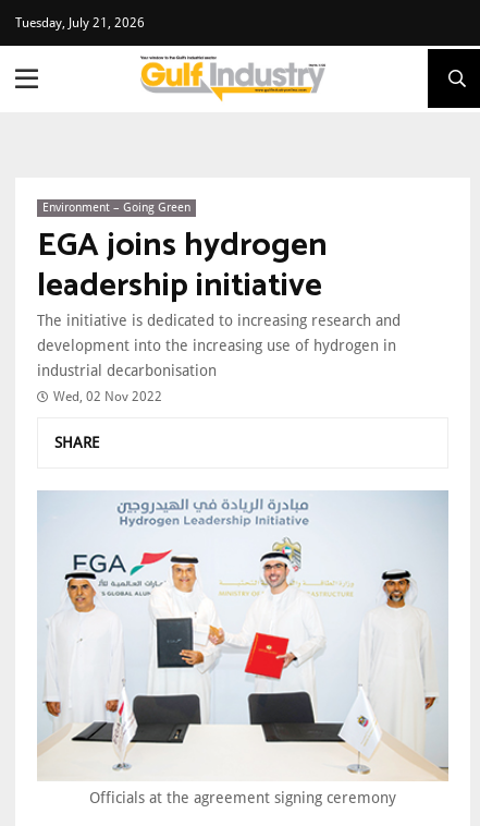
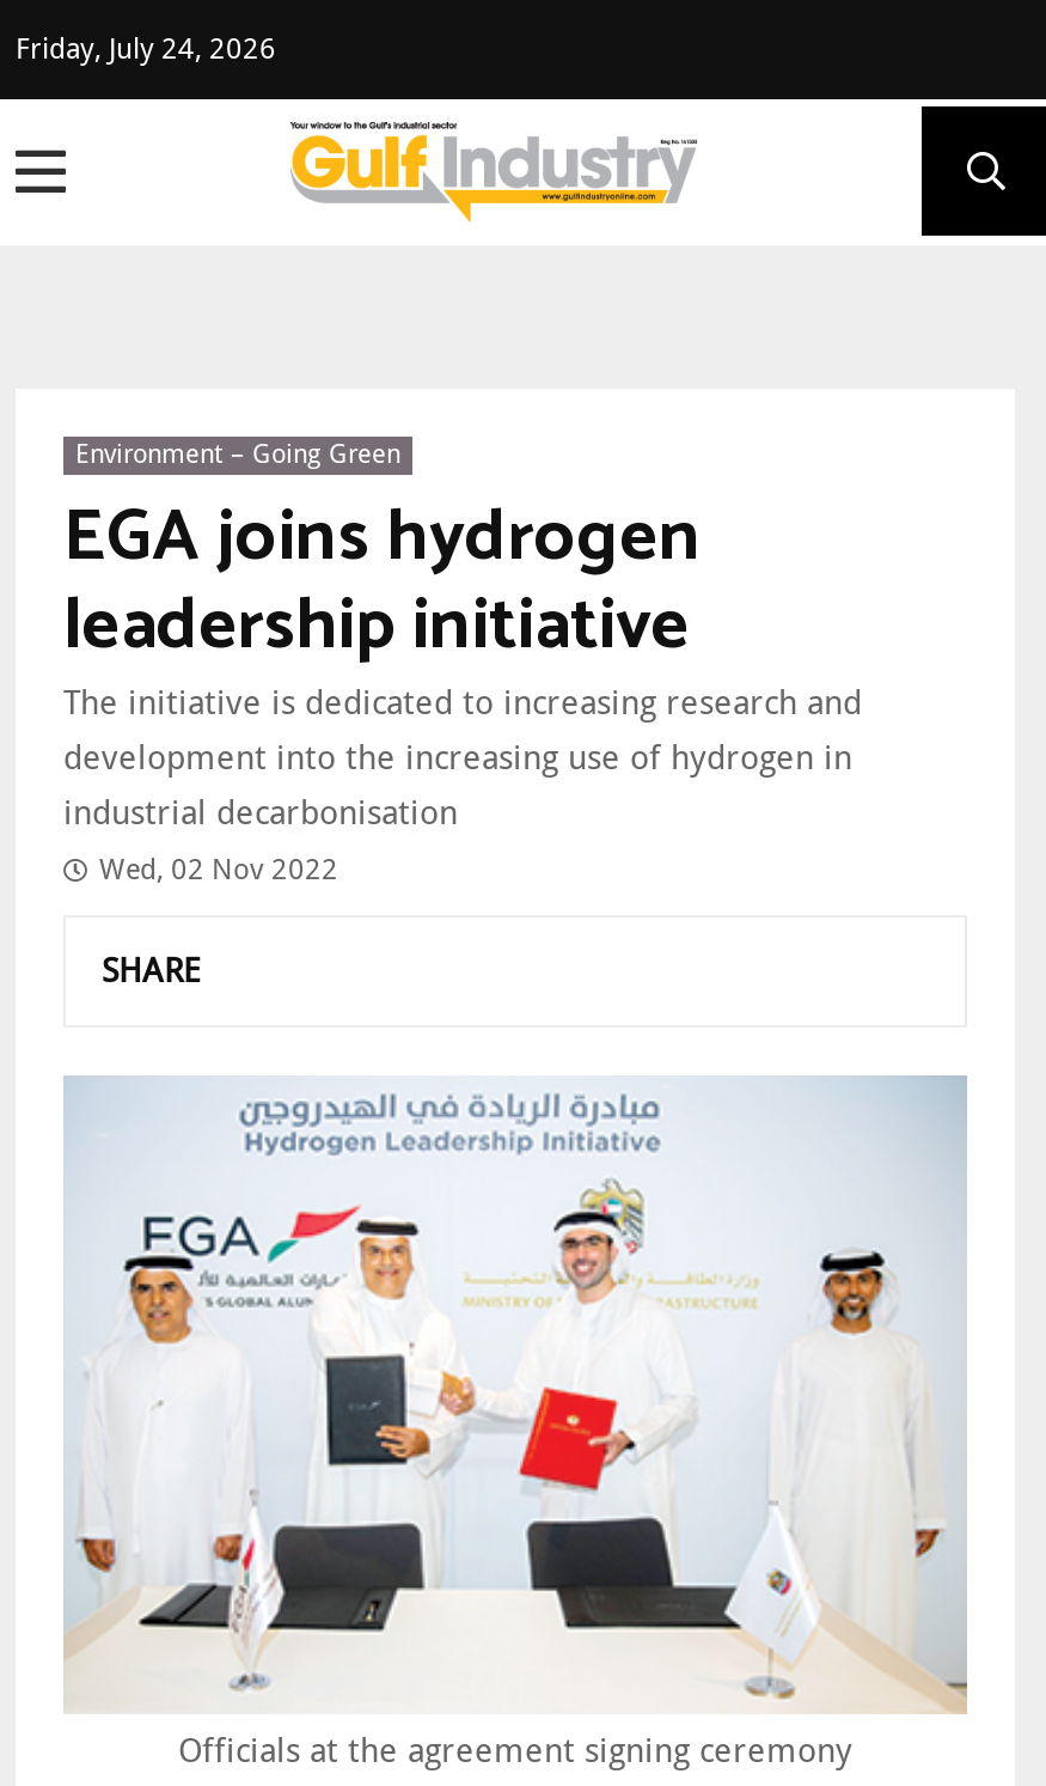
[15,15,145,31] Tuesday, July 21, 2026 -> [16,32,276,66] Friday, July 24, 2026

